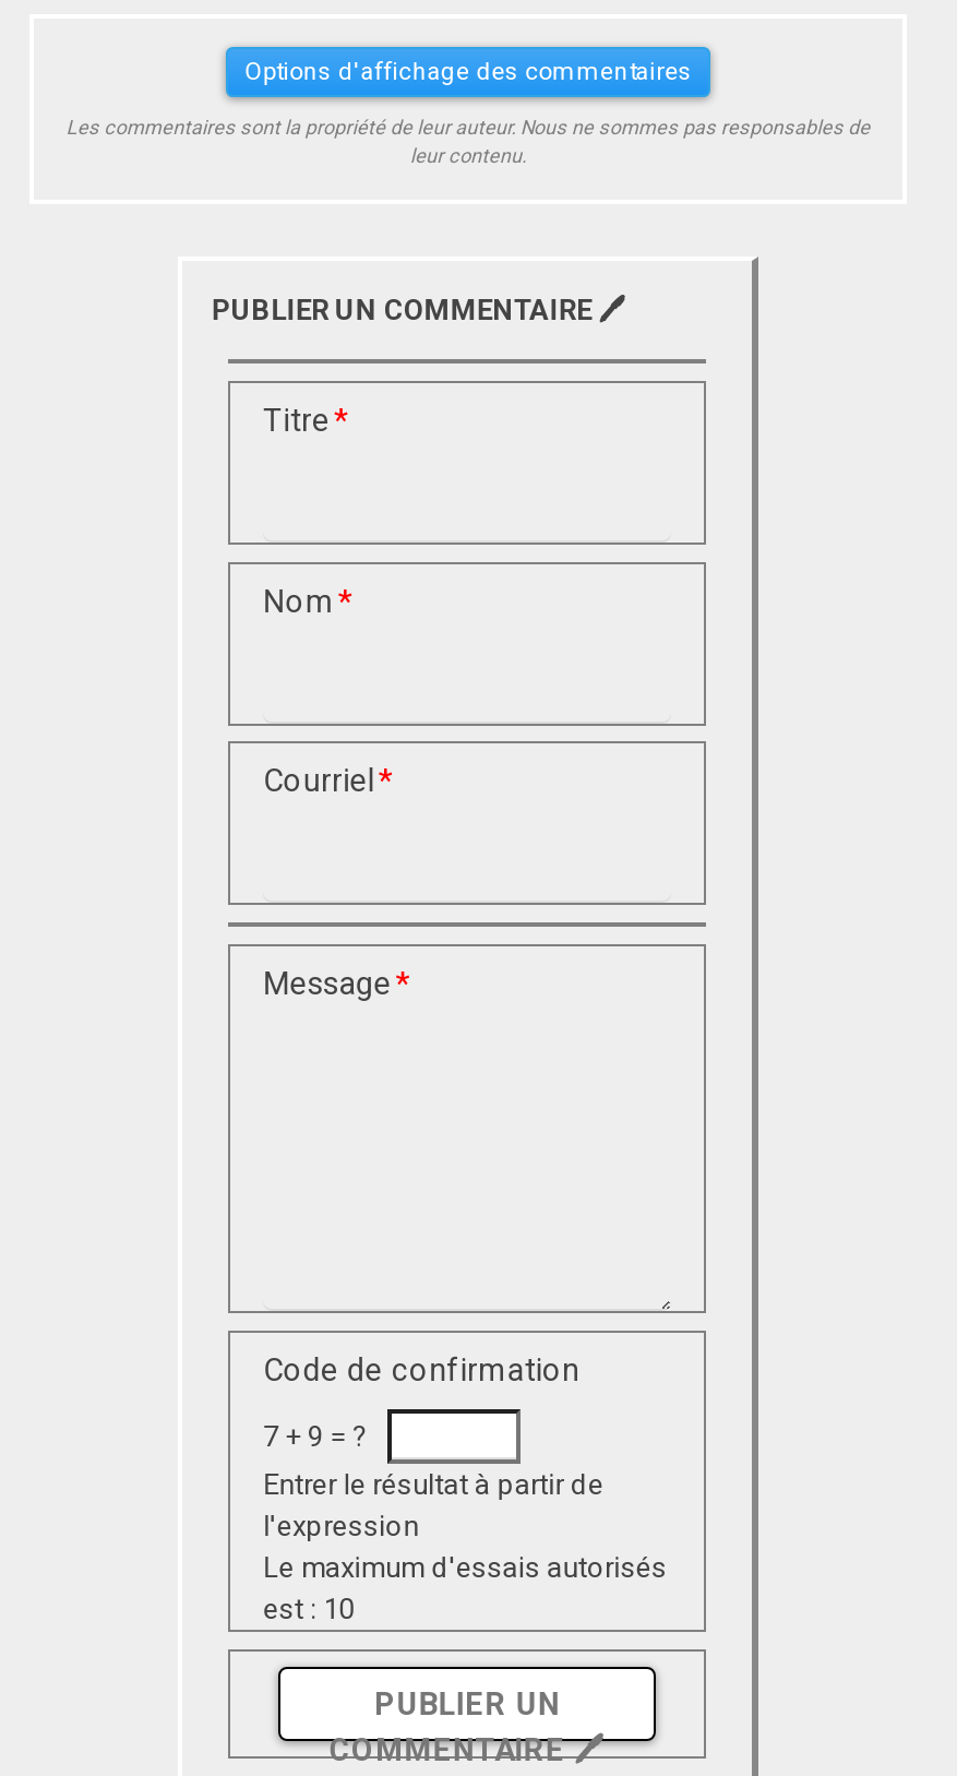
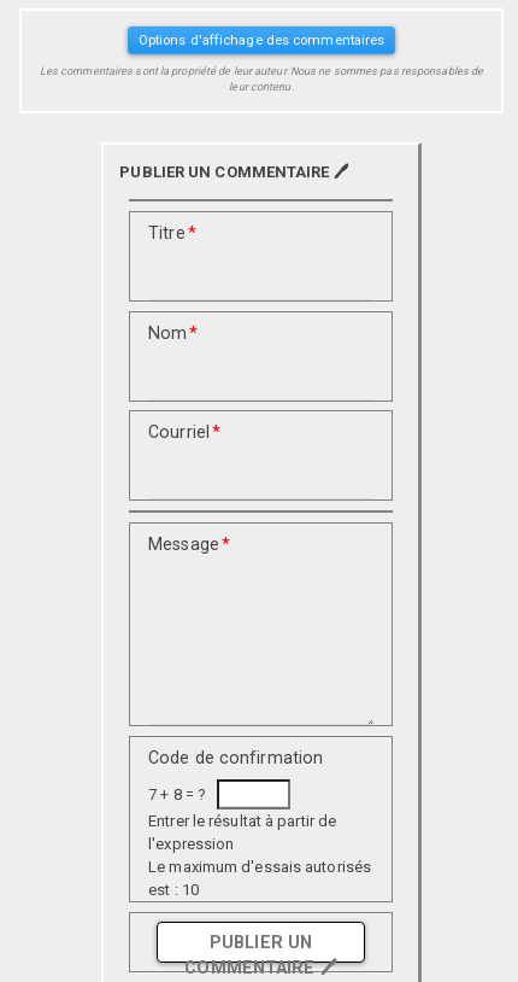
[263,1420,368,1452] 7 + 9 = ? -> [148,785,206,803] 7 + 8 = ?

